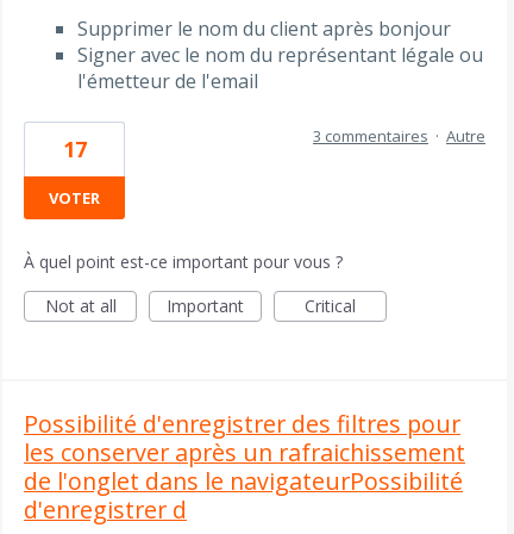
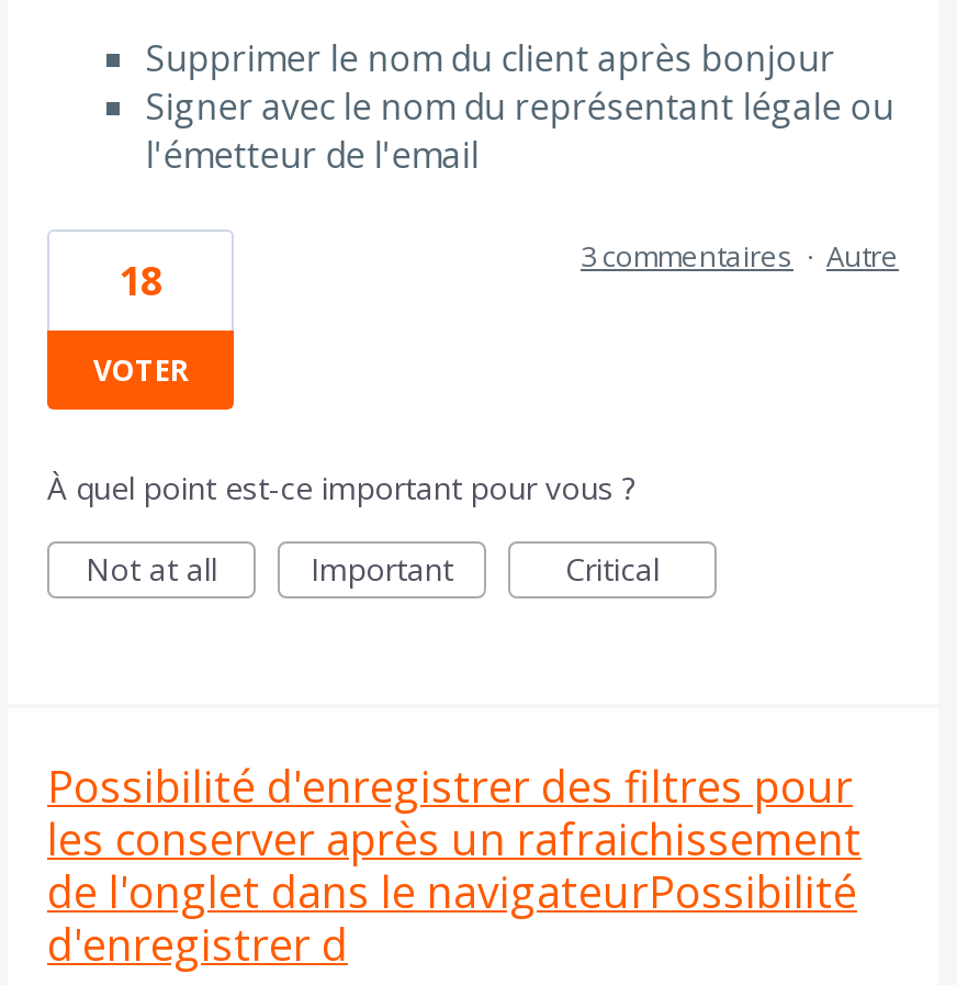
[62,134,86,163] 17 -> [119,253,162,305] 18

